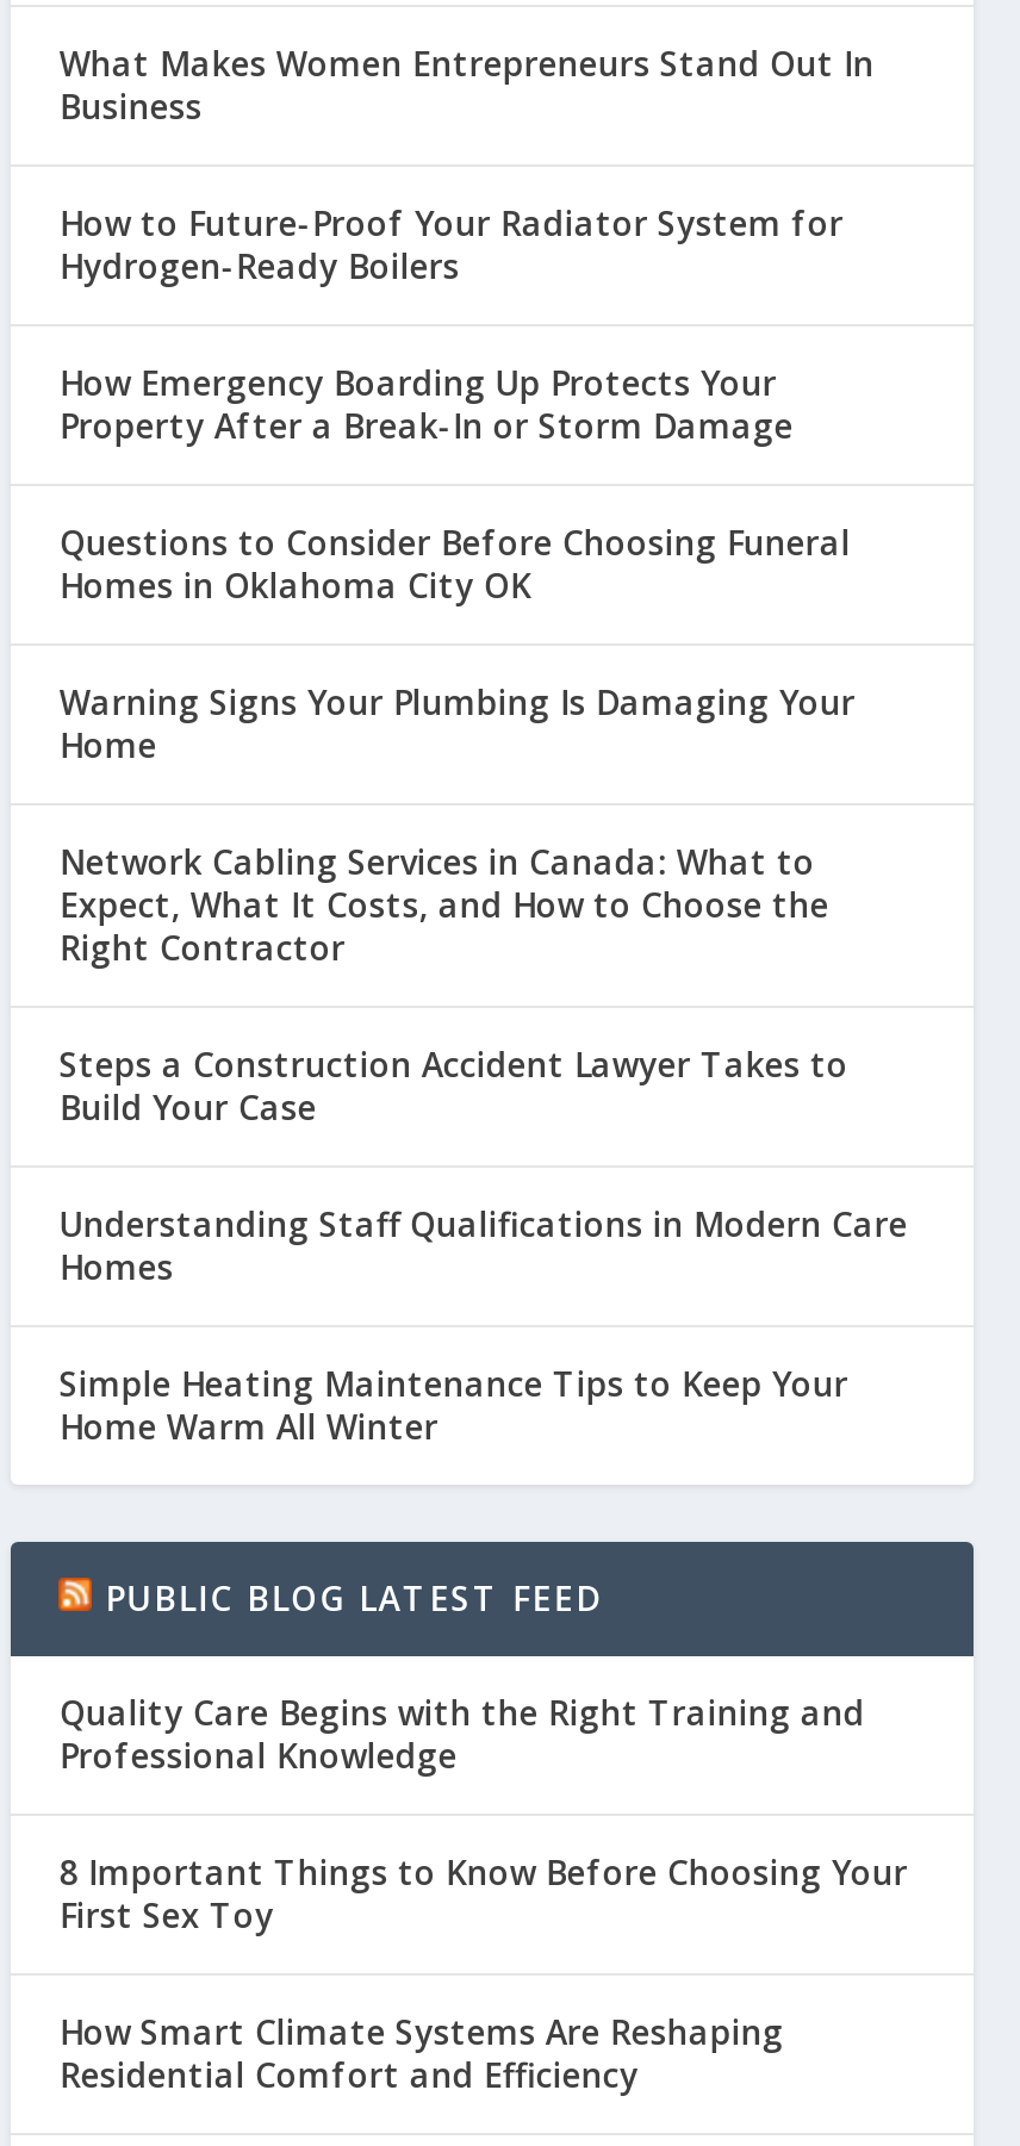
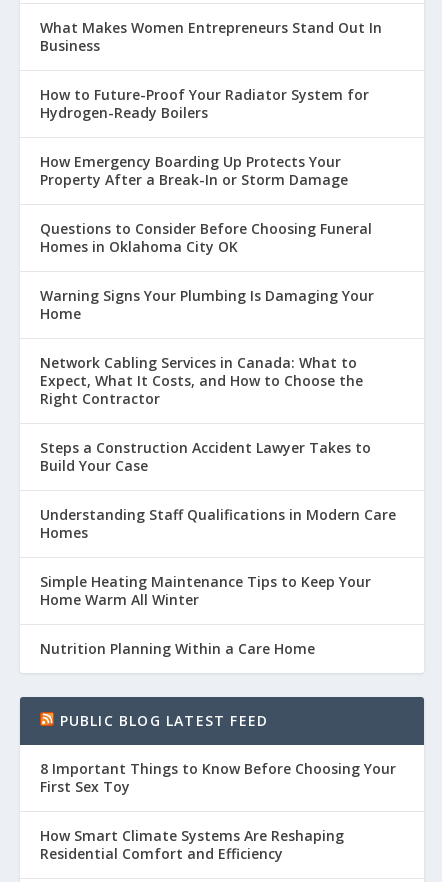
none -> [40,639,315,658] Nutrition Planning Within a Care Home
moved [105,1576,602,1621] -> [60,711,268,730]: PUBLIC BLOG LATEST FEED
[59,1690,865,1779] Quality Care Begins with the Right Training and | Professional Knowledge -> none

